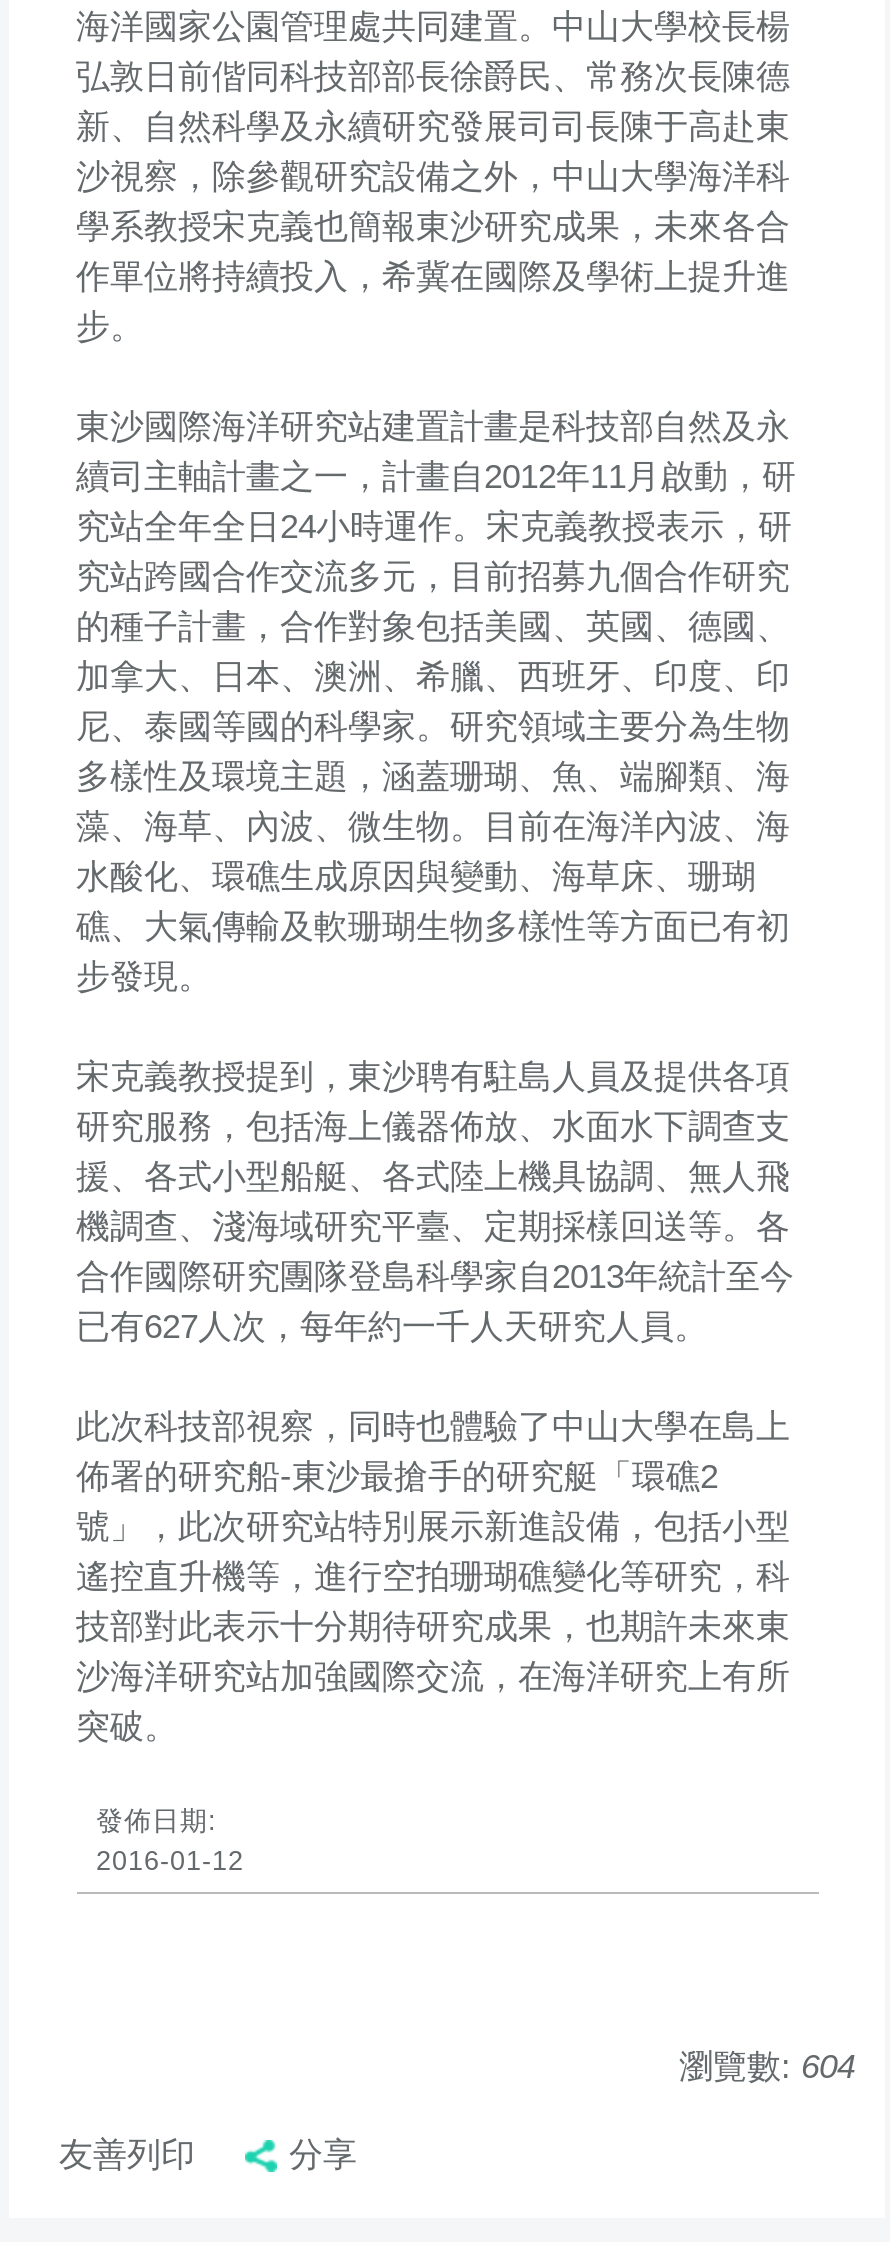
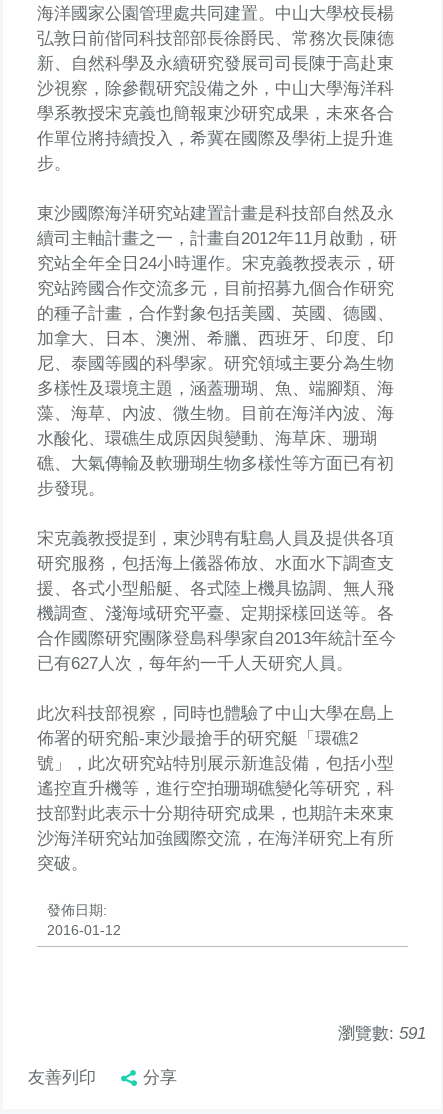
[679,2048,855,2086] 瀏覽數: 604 -> [338,1024,426,1043] 瀏覽數: 591

